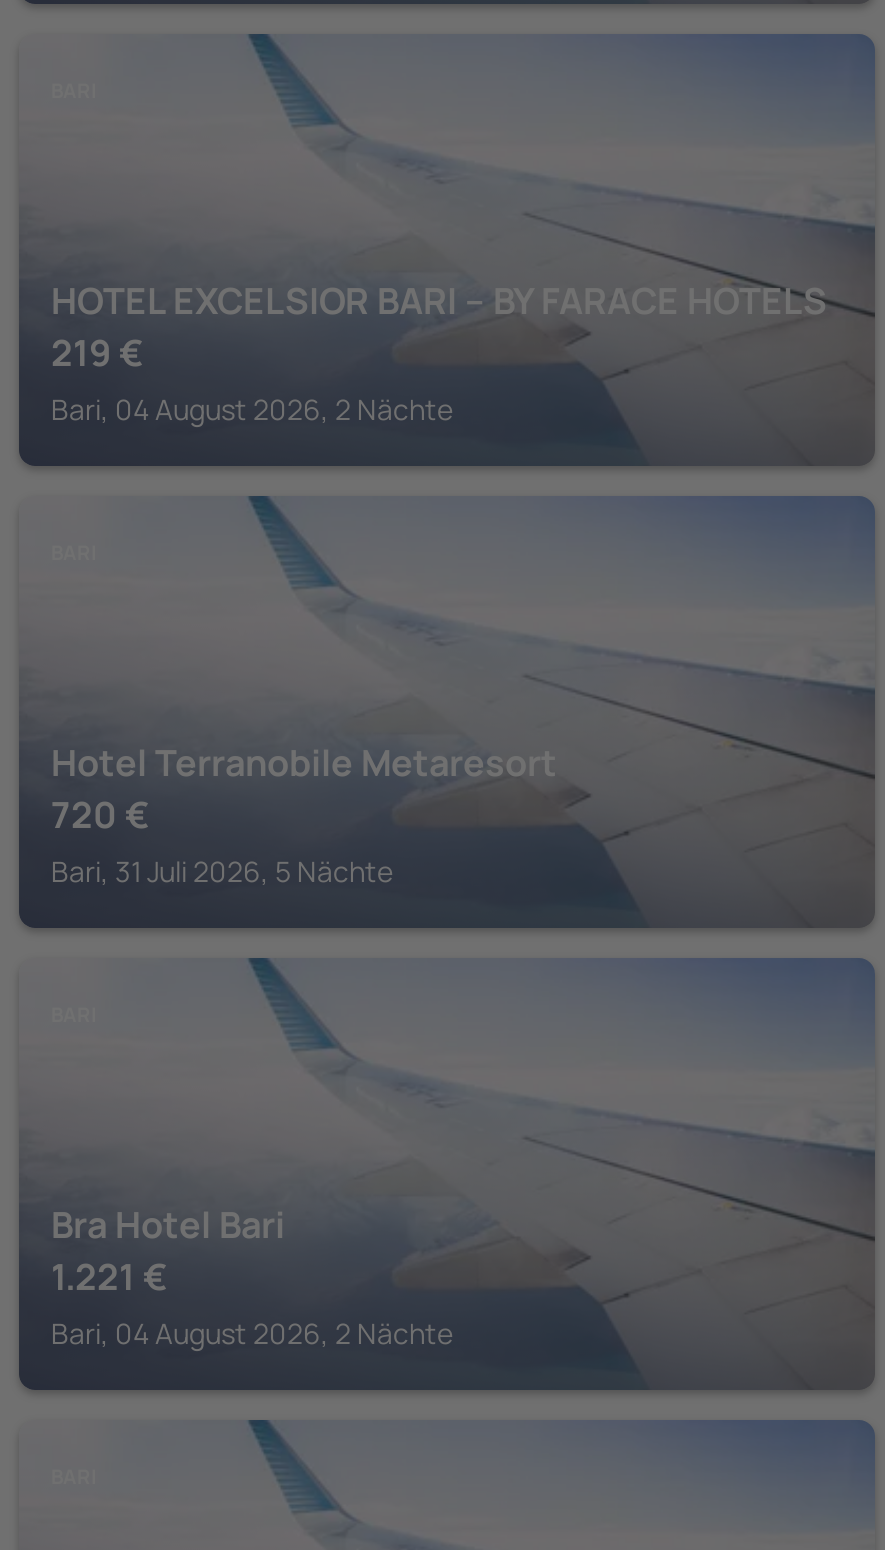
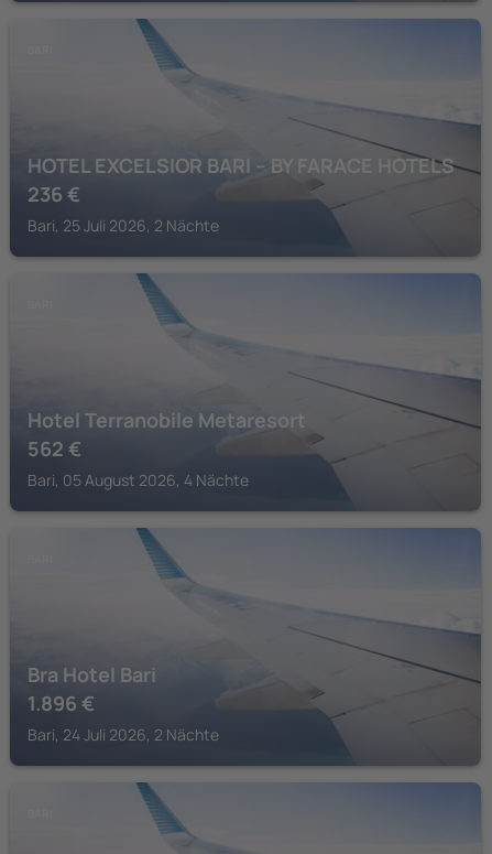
[51,328,143,376] 219 € -> [28,181,80,207] 236 €
[51,390,453,428] Bari, 04 August 2026, 2 Nächte -> [28,215,219,236] Bari, 25 Juli 2026, 2 Nächte
[51,790,149,838] 720 € -> [28,435,81,462] 562 €
[51,852,393,890] Bari, 31 Juli 2026, 5 Nächte -> [28,469,249,490] Bari, 05 August 2026, 4 Nächte
[51,1252,167,1300] 1.221 € -> [28,690,95,716] 1.896 €
[51,1314,453,1352] Bari, 04 August 2026, 2 Nächte -> [28,724,219,745] Bari, 24 Juli 2026, 2 Nächte

